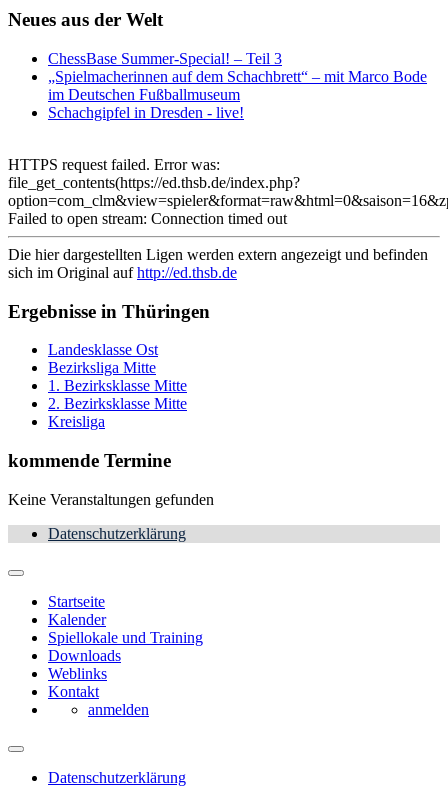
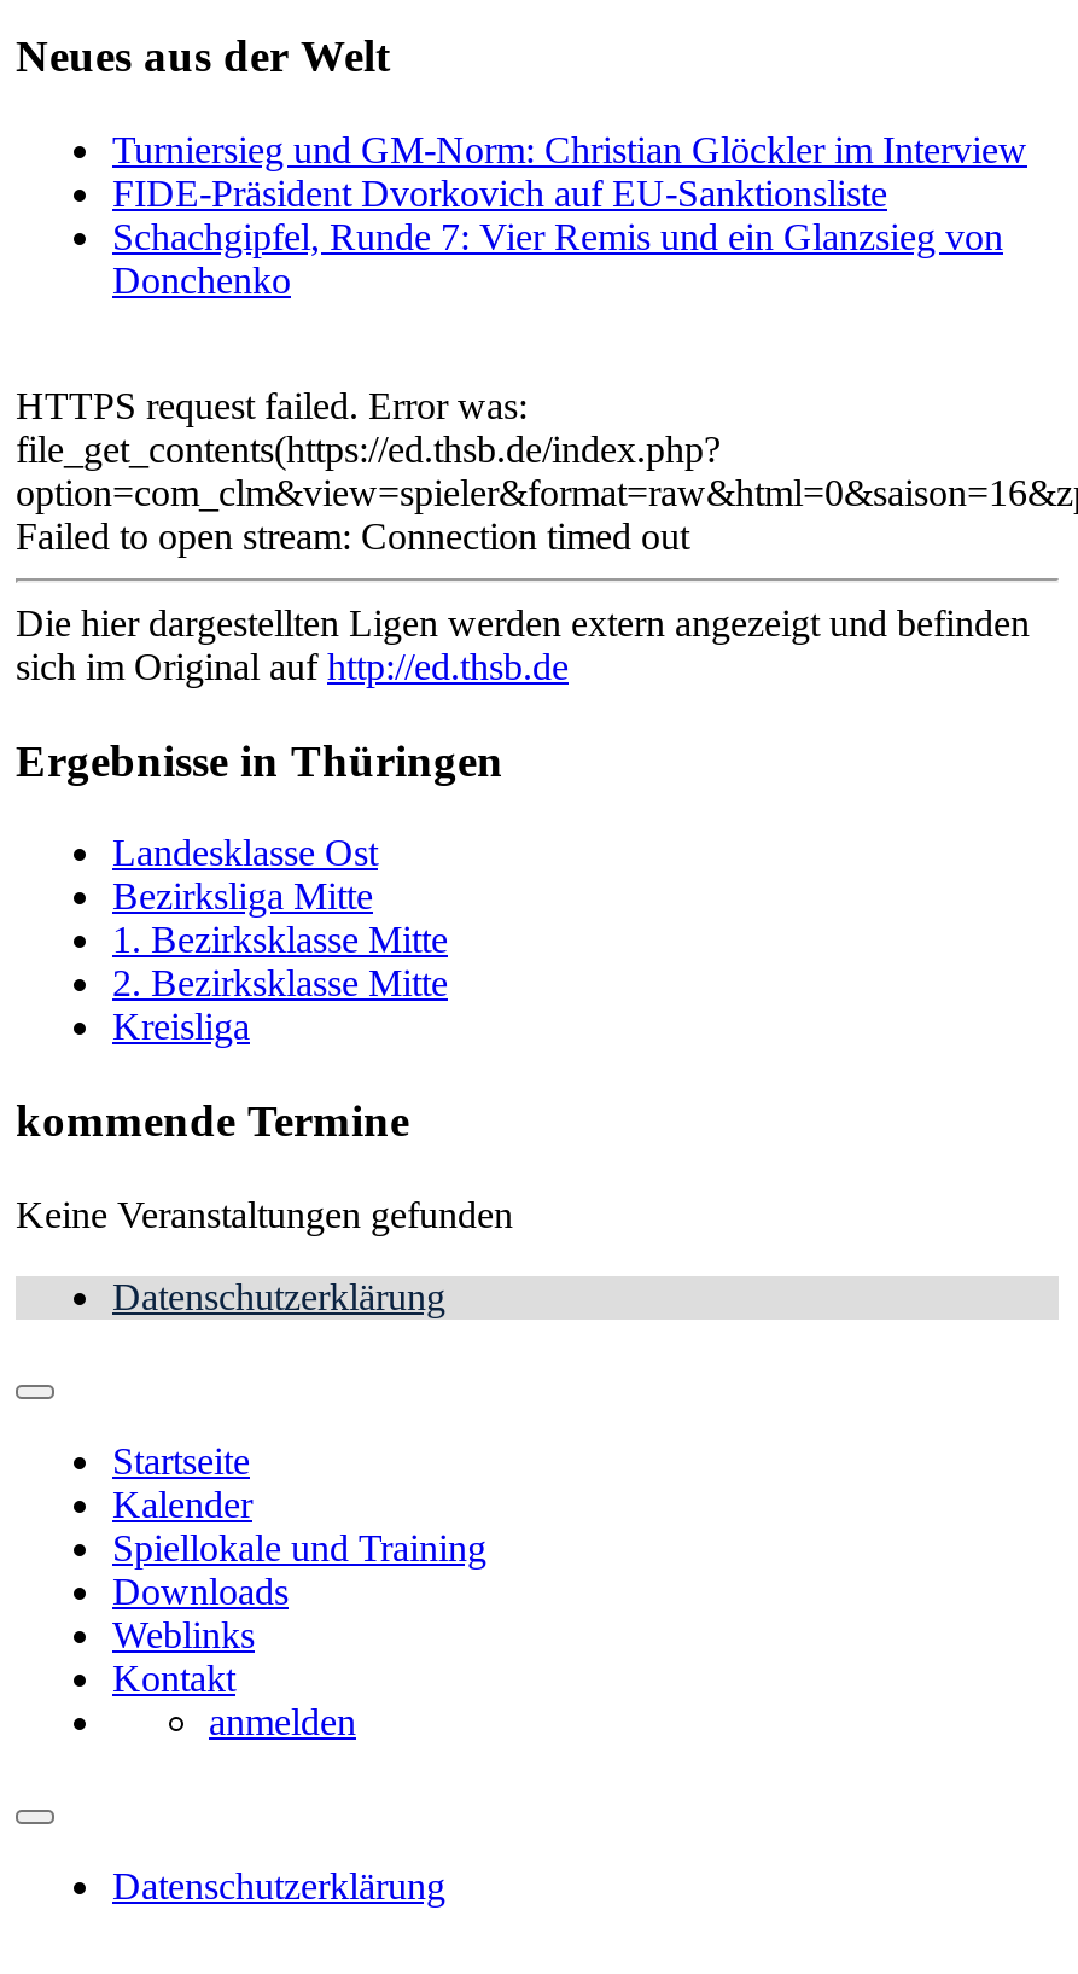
[48,50,427,121] ChessBase Summer-Special! – Teil 3 | „Spielmacherinnen auf dem Schachbrett“ – mit Marco Bode | im Deutschen Fußballmuseum | Schachgipfel in Dresden - live! -> [112,129,1027,300] Turniersieg und GM-Norm: Christian Glöckler im Interview | FIDE-Präsident Dvorkovich auf EU-Sanktionsliste | Schachgipfel, Runde 7: Vier Remis und ein Glanzsieg von | Donchenko

